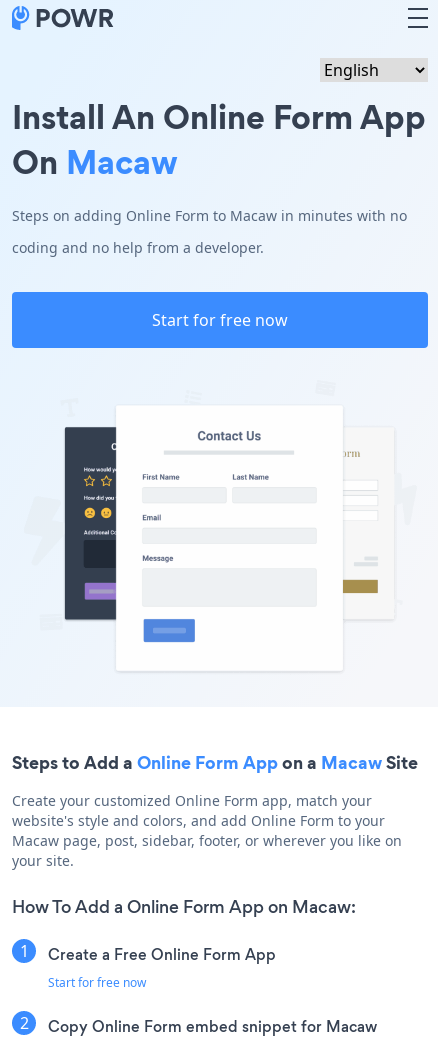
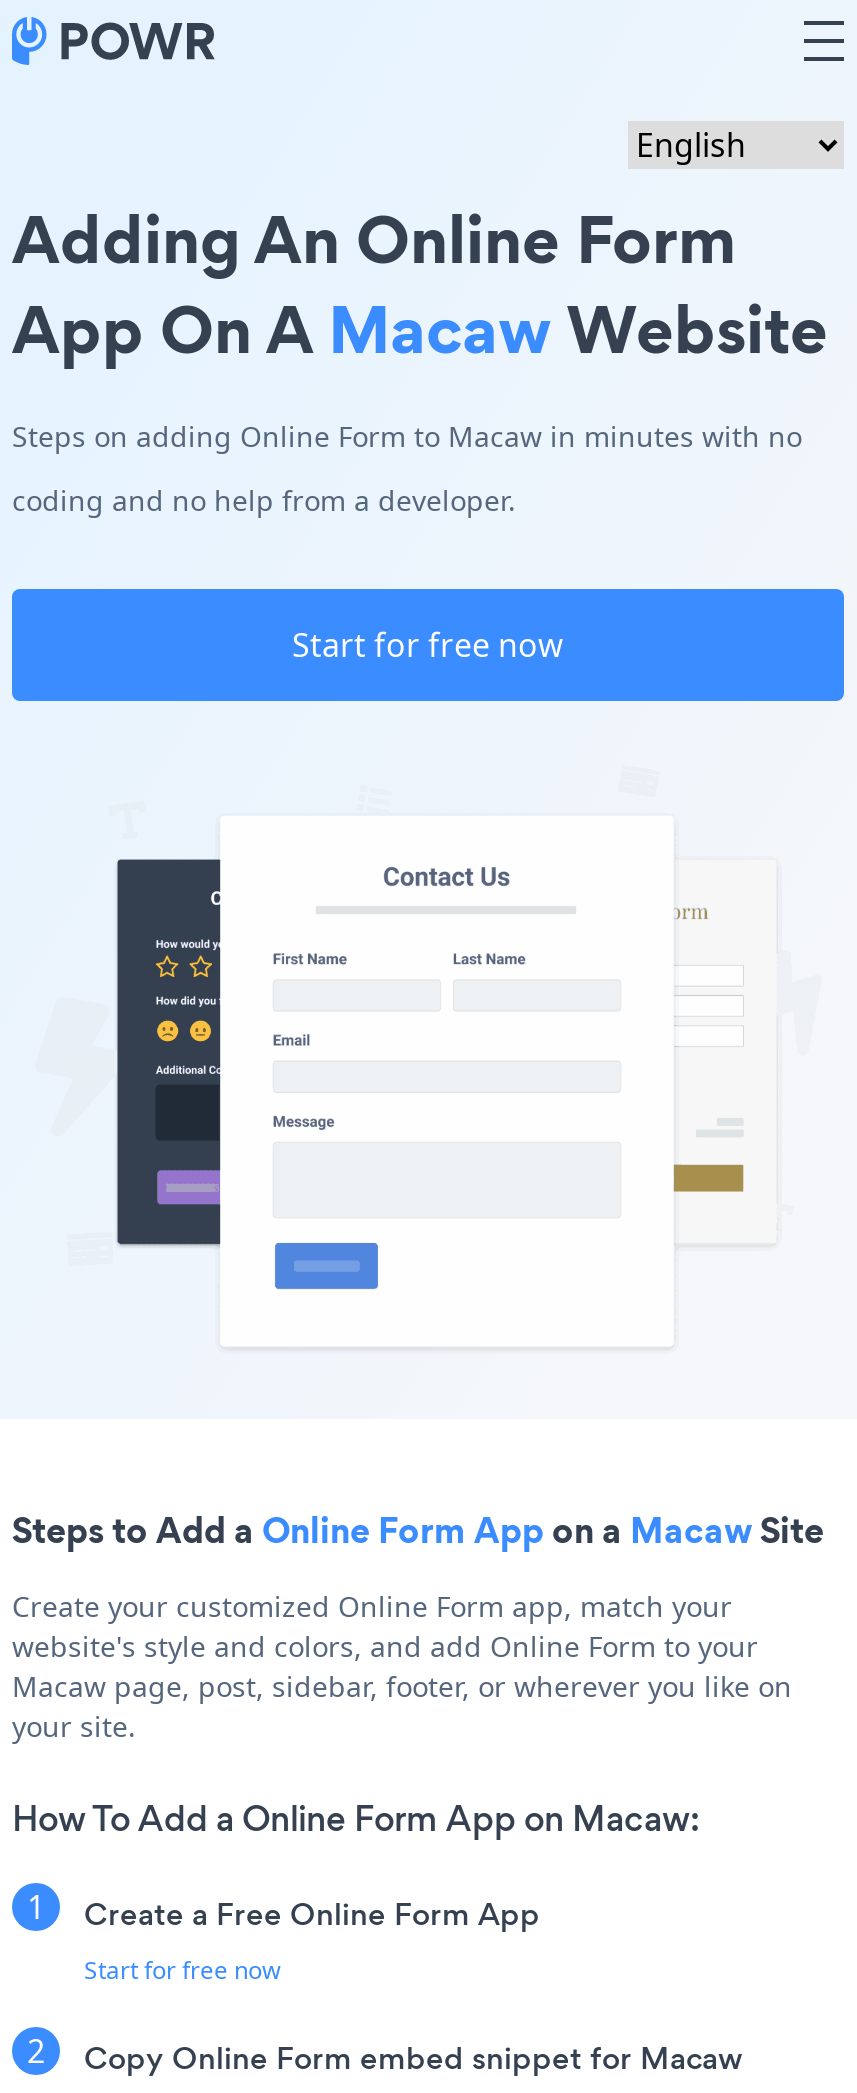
[12,93,426,185] Install An Online Form App | On Macaw -> [12,191,828,375] Adding An Online Form | App On A Macaw Website

